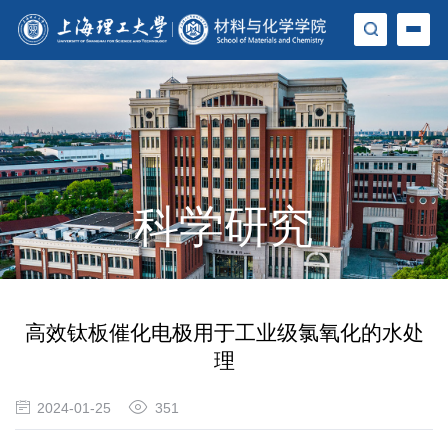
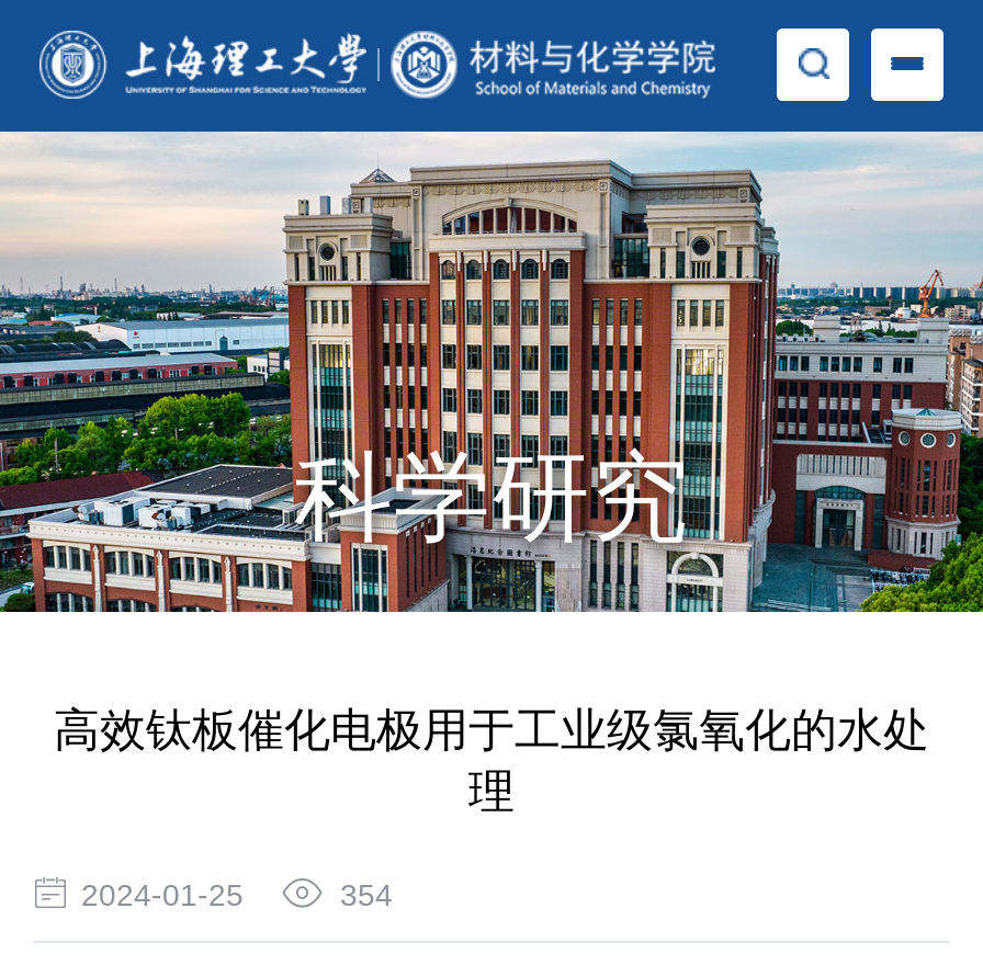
[155,400,179,416] 351 -> [340,876,393,911] 354

